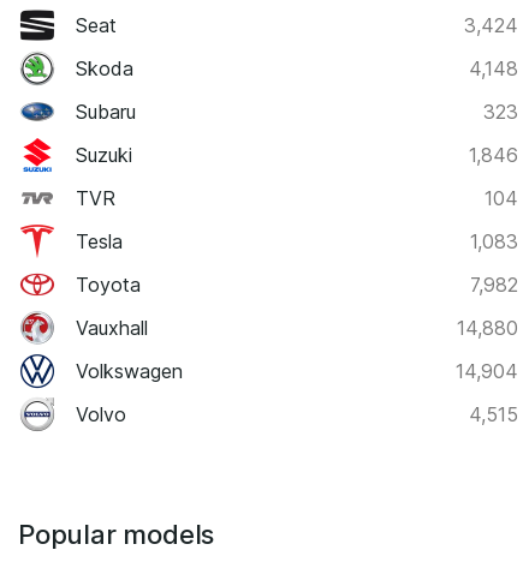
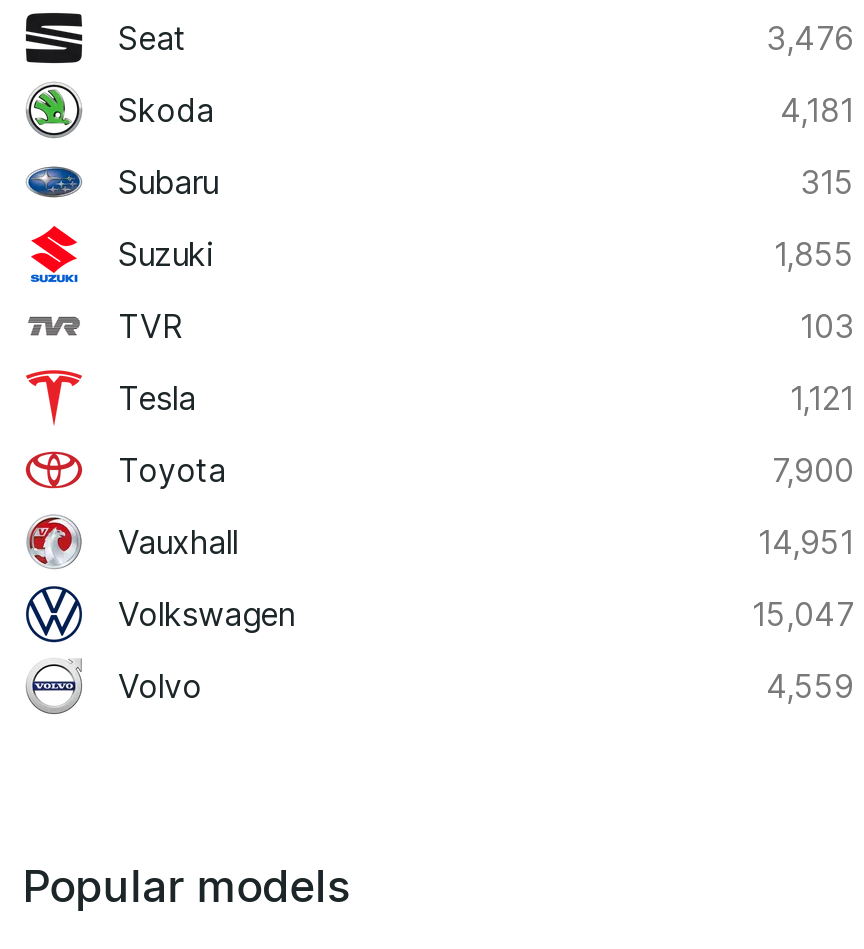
[464,13,518,37] 3,424 -> [766,17,854,57] 3,476
[469,56,518,80] 4,148 -> [780,89,854,129] 4,181
[483,99,518,123] 323 -> [800,161,854,201] 315
[469,142,518,166] 1,846 -> [774,233,854,273] 1,855
[485,186,518,210] 104 -> [800,305,854,345] 103
[470,229,518,253] 1,083 -> [790,377,854,417] 1,121
[470,272,518,296] 7,982 -> [772,449,854,489] 7,900
[457,315,518,339] 14,880 -> [758,521,854,561] 14,951
[456,358,518,382] 14,904 -> [752,593,854,633] 15,047
[469,402,518,426] 4,515 -> [766,665,854,705] 4,559

